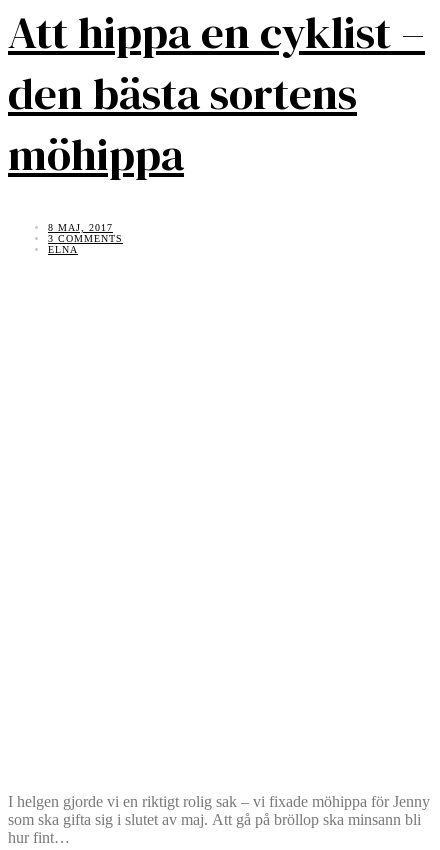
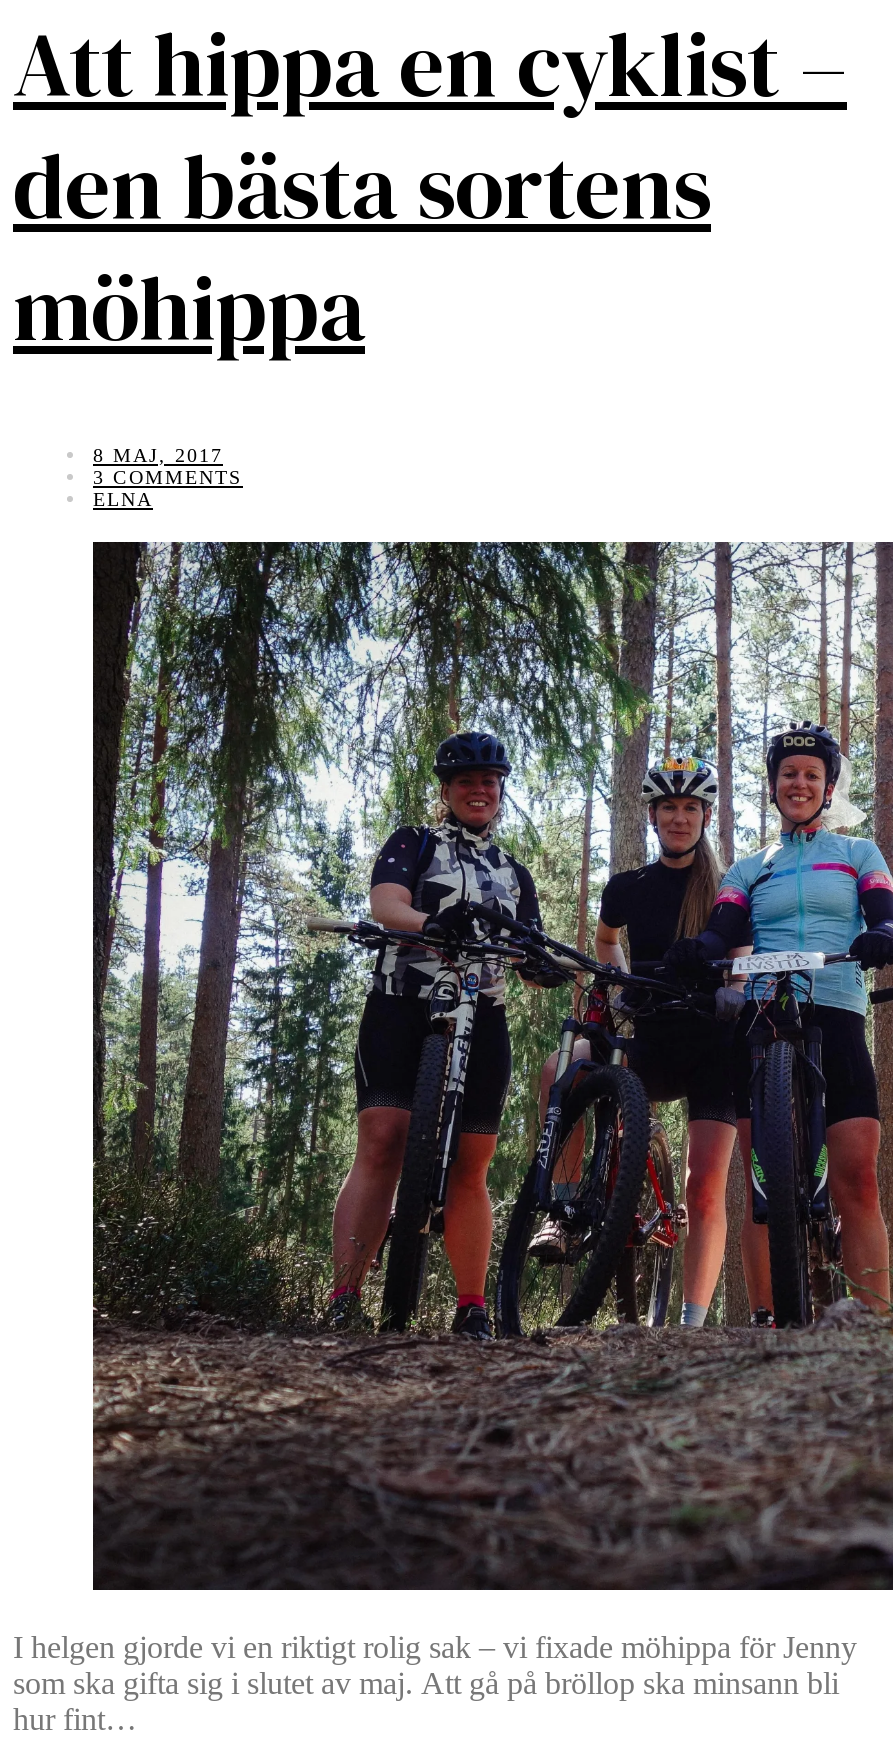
none -> [91,540,887,1592] [image]

